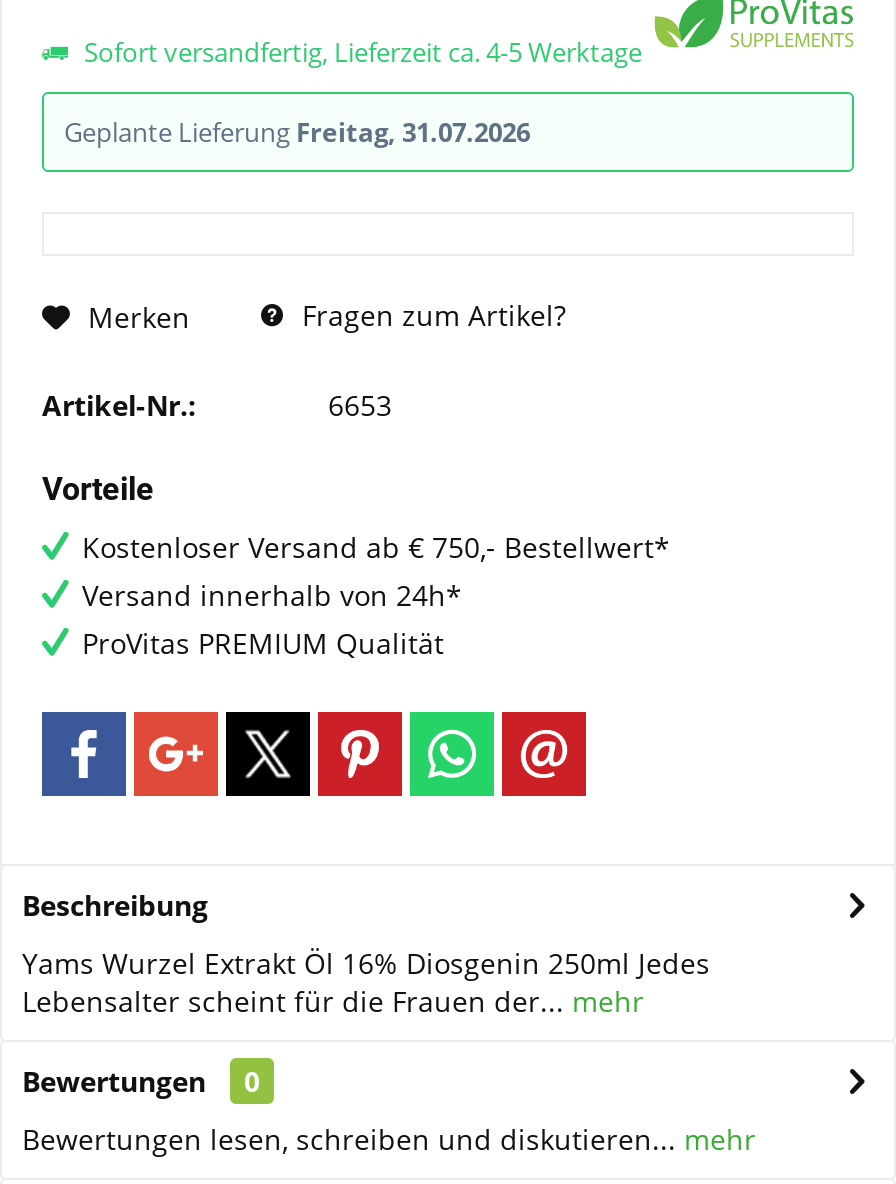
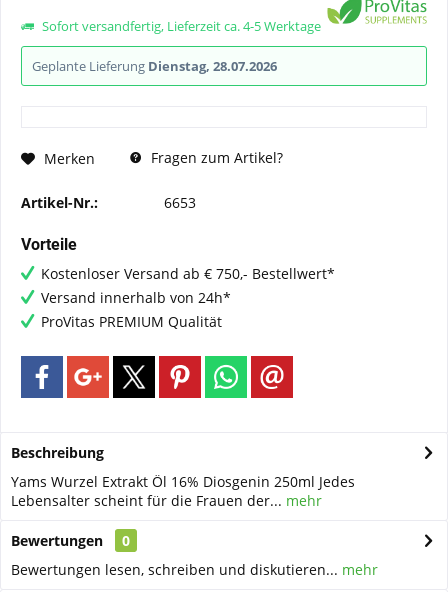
[64,114,530,150] Geplante Lieferung Freitag, 31.07.2026 -> [32,57,277,75] Geplante Lieferung Dienstag, 28.07.2026

